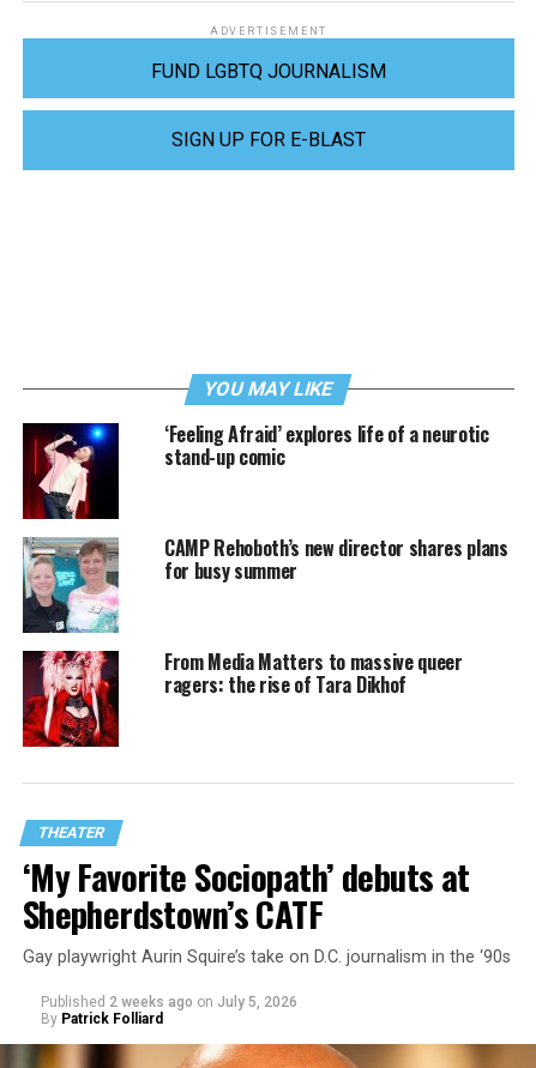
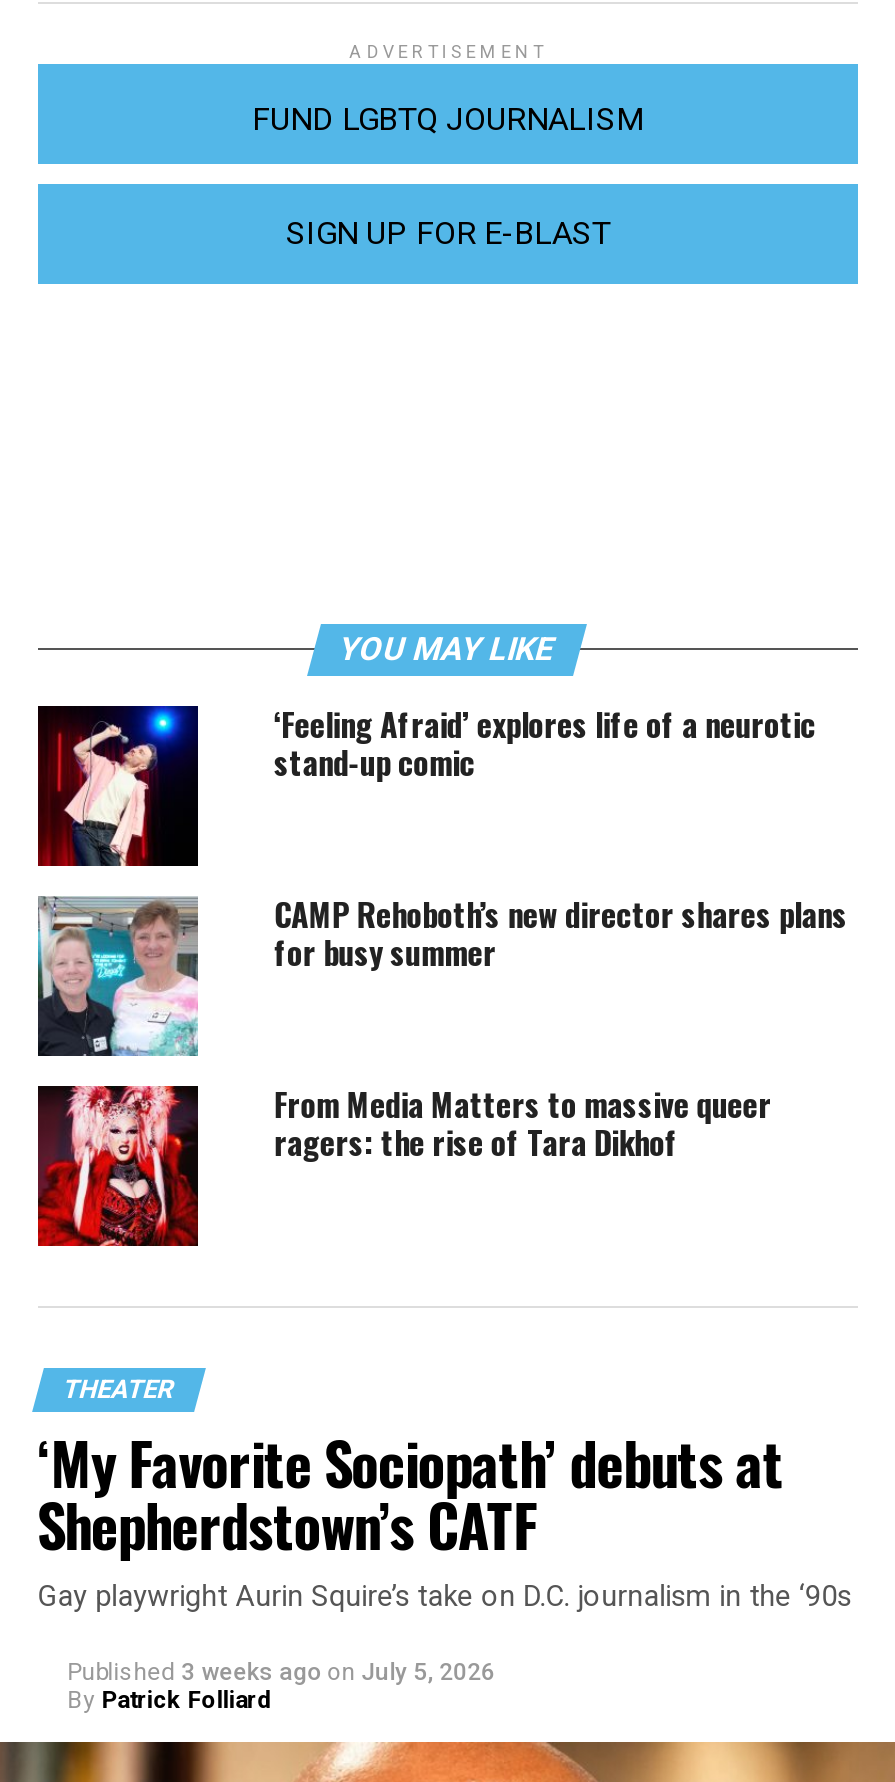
[40,994,297,1011] Published 2 weeks ago on July 5, 2026 -> [67,1659,495,1687] Published 3 weeks ago on July 5, 2026

